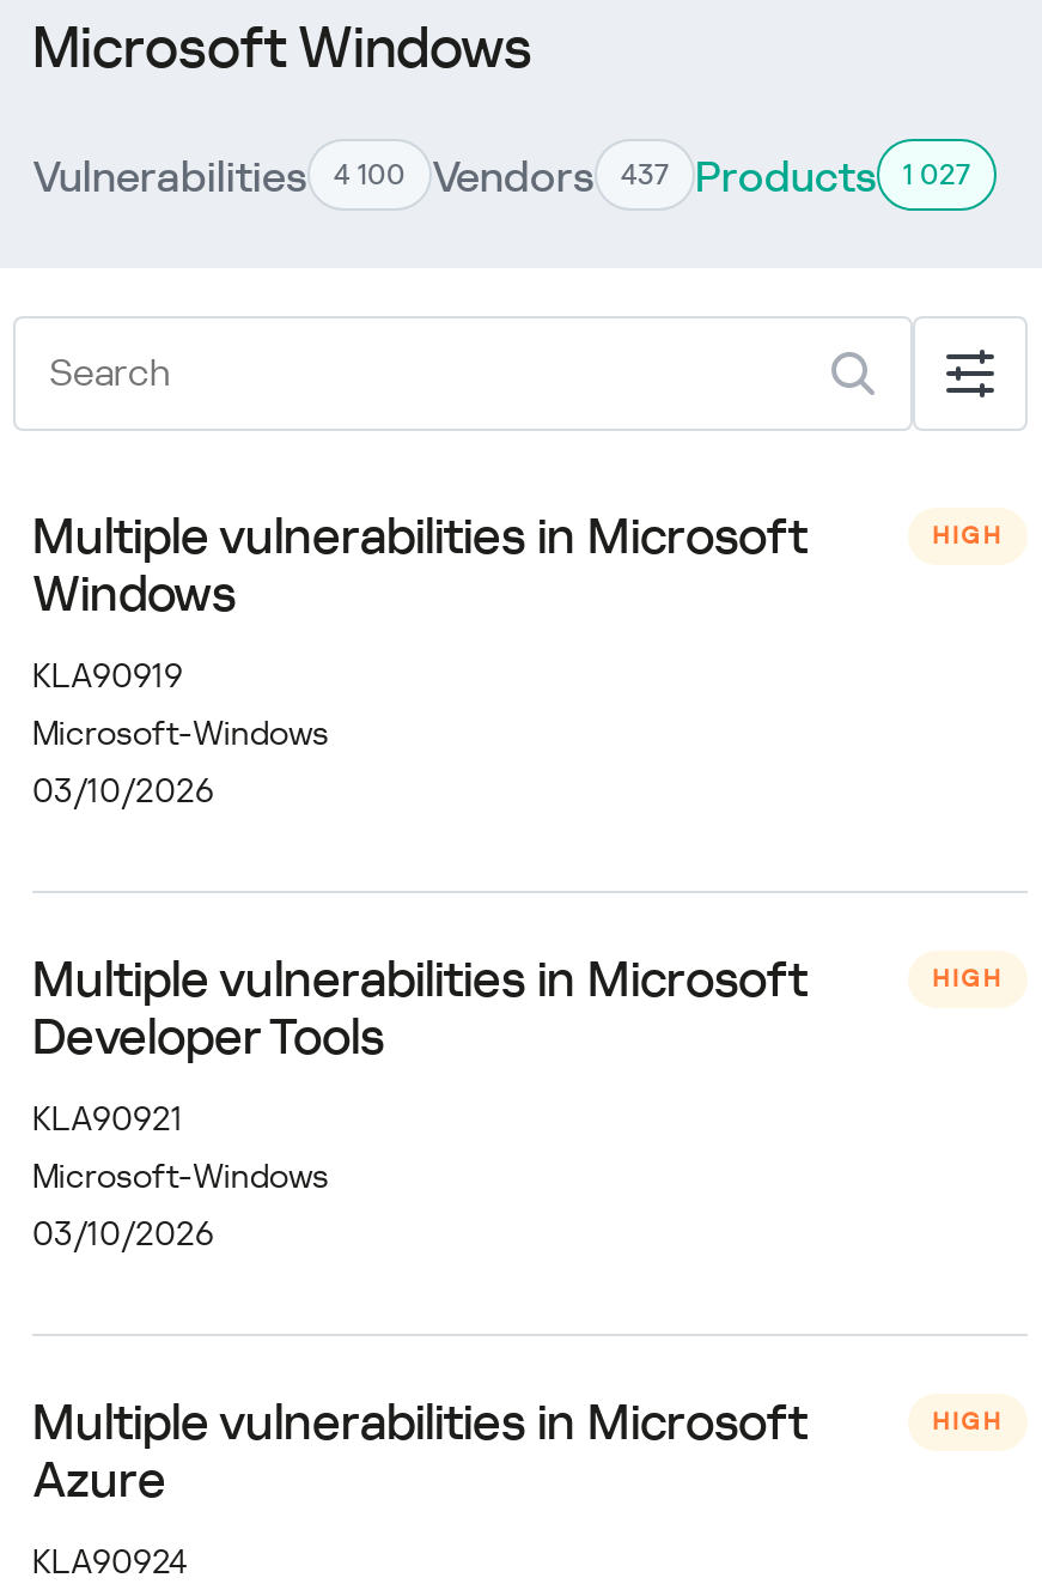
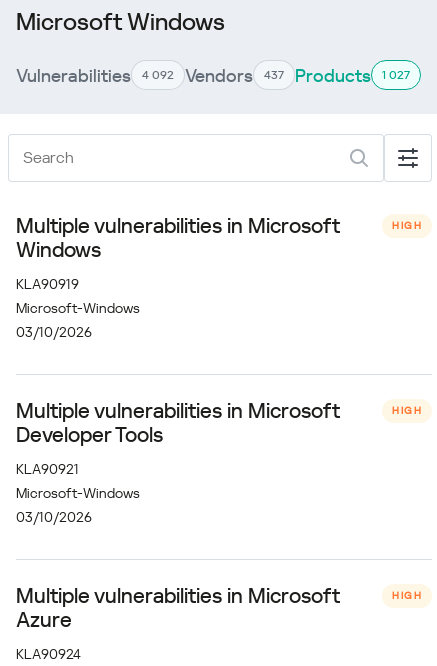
[32,150,970,200] Vulnerabilities 4 100 Vendors 437 Products 1 027 -> [16,64,410,85] Vulnerabilities 4 092 Vendors 437 Products 1 027

